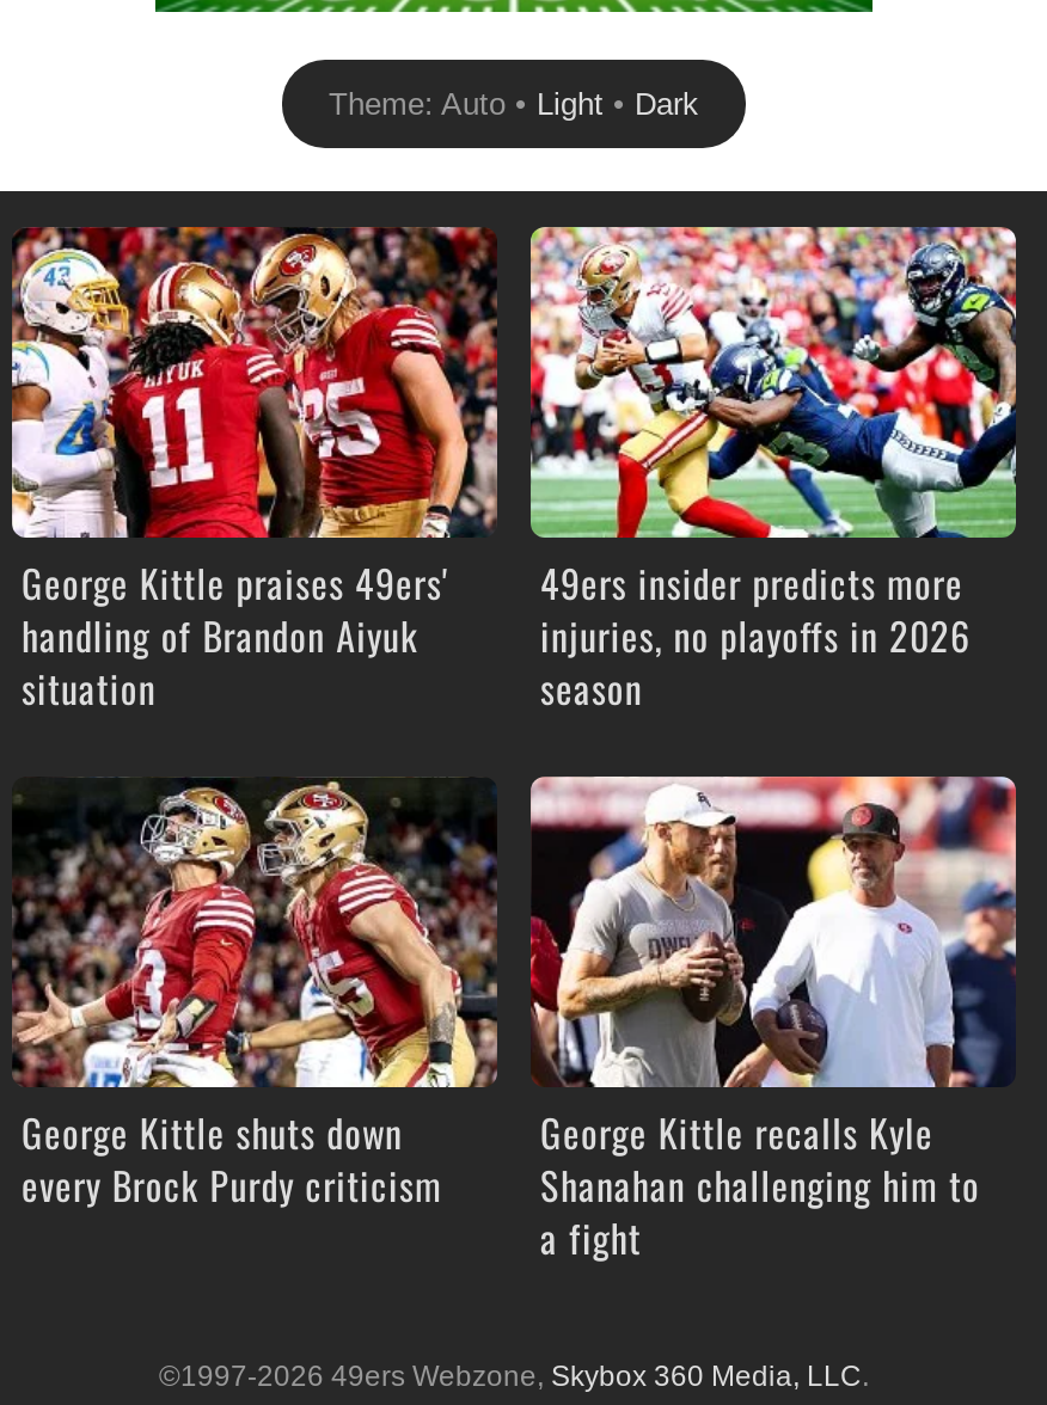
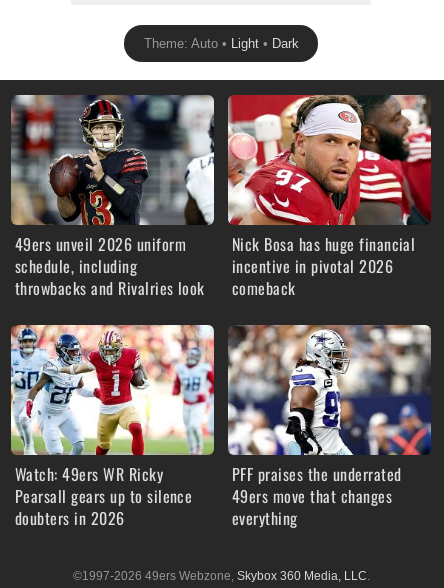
[10,225,500,717] [image] | George Kittle praises 49ers' | handling of Brandon Aiyuk | situation -> [10,94,215,300] [image] | 49ers unveil 2026 uniform | schedule, including | throwbacks and Rivalries look
[528,225,1018,717] [image] | 49ers insider predicts more | injuries, no playoffs in 2026 | season -> [227,94,432,300] [image] | Nick Bosa has huge financial | incentive in pivotal 2026 | comeback
[12,777,497,1214] [image] | George Kittle shuts down | every Brock Purdy criticism -> [10,324,215,530] [image] | Watch: 49ers WR Ricky | Pearsall gears up to silence | doubters in 2026
[528,774,1018,1267] [image] | George Kittle recalls Kyle | Shanahan challenging him to | a fight -> [227,325,432,530] [image] | PFF praises the underrated | 49ers move that changes | everything

